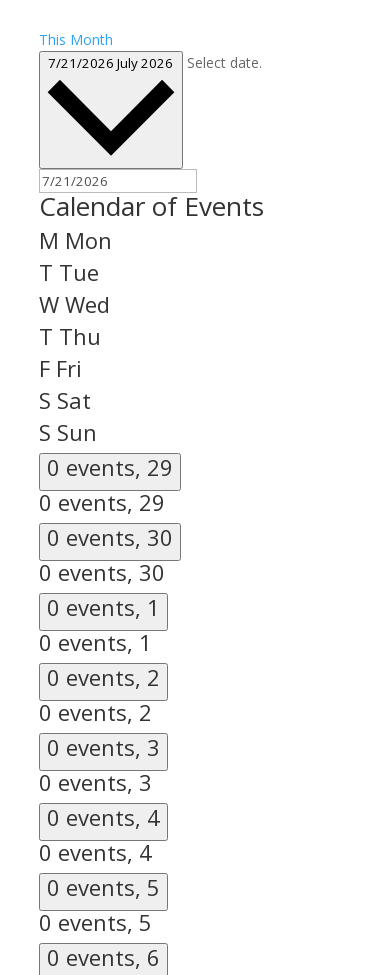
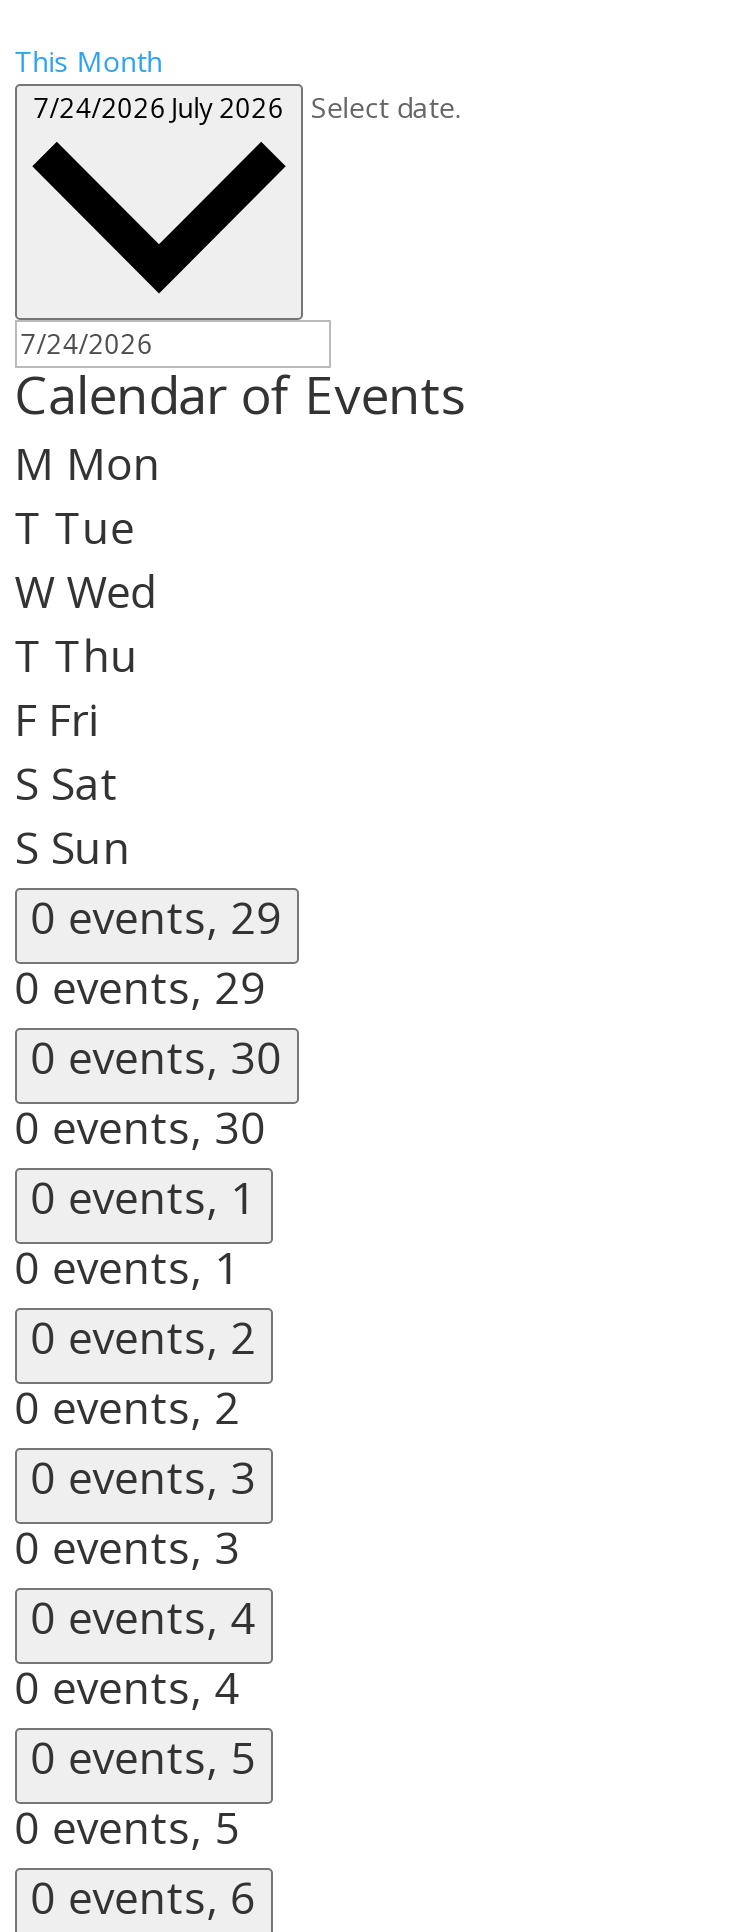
[48,53,262,72] 7/21/2026 July 2026 Select date. -> [34,88,461,126] 7/24/2026 July 2026 Select date.

